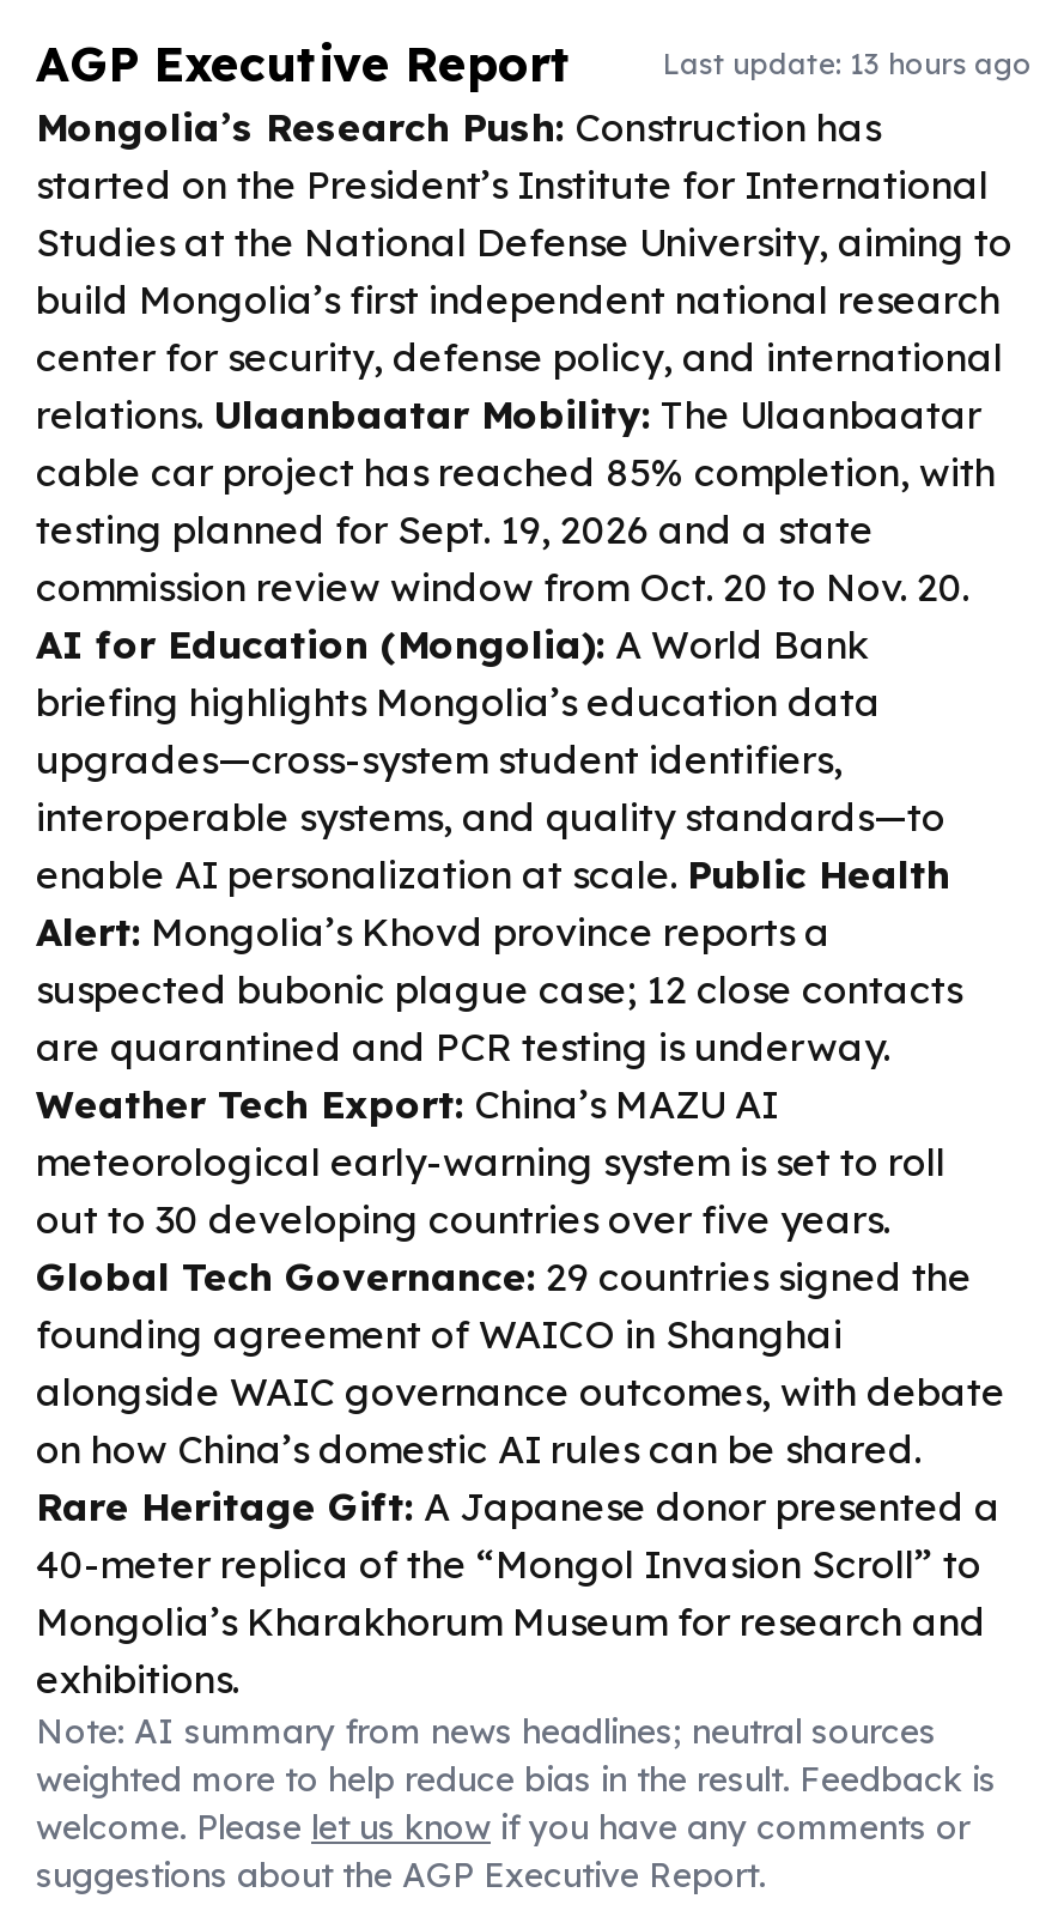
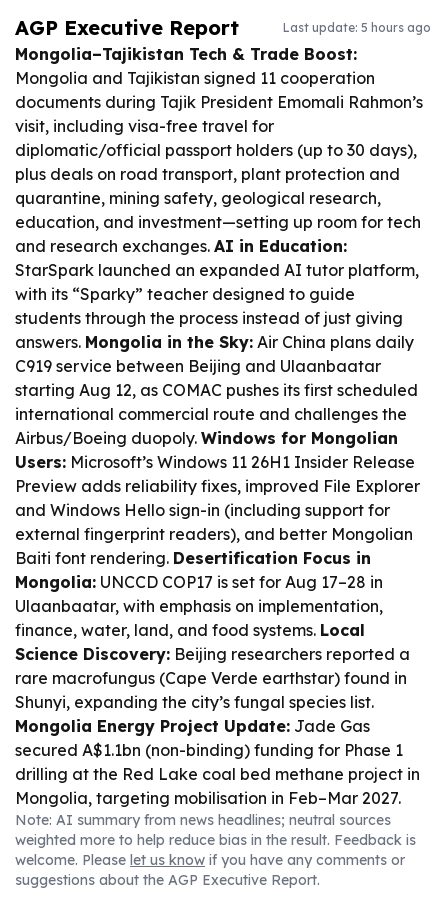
[36,46,1032,1703] Last update: 13 hours ago | Mongolia’s Research Push: Construction has | started on the President’s Institute for International | Studies at the National Defense University, aiming to | build Mongolia’s first independent national research | center for security, defense policy, and international | relations. Ulaanbaatar Mobility: The Ulaanbaatar | cable car project has reached 85% completion, with | testing planned for Sept. 19, 2026 and a state | commission review window from Oct. 20 to Nov. 20. | AI for Education (Mongolia): A World Bank | briefing highlights Mongolia’s education data | upgrades—cross-system student identifiers, | interoperable systems, and quality standards—to | enable AI personalization at scale. Public Health | Alert: Mongolia’s Khovd province reports a | suspected bubonic plague case; 12 close contacts | are quarantined and PCR testing is underway. | Weather Tech Export: China’s MAZU AI | meteorological early-warning system is set to roll | out to 30 developing countries over five years. | Global Tech Governance: 29 countries signed the | founding agreement of WAICO in Shanghai | alongside WAIC governance outcomes, with debate | on how China’s domestic AI rules can be shared. | Rare Heritage Gift: A Japanese donor presented a | 40-meter replica of the “Mongol Invasion Scroll” to | Mongolia’s Kharakhorum Museum for research and | exhibitions. -> [15,20,431,808] Last update: 5 hours ago | Mongolia–Tajikistan Tech & Trade Boost: | Mongolia and Tajikistan signed 11 cooperation | documents during Tajik President Emomali Rahmon’s | visit, including visa-free travel for | diplomatic/official passport holders (up to 30 days), | plus deals on road transport, plant protection and | quarantine, mining safety, geological research, | education, and investment—setting up room for tech | and research exchanges. AI in Education: | StarSpark launched an expanded AI tutor platform, | with its “Sparky” teacher designed to guide | students through the process instead of just giving | answers. Mongolia in the Sky: Air China plans daily | C919 service between Beijing and Ulaanbaatar | starting Aug 12, as COMAC pushes its first scheduled | international commercial route and challenges the | Airbus/Boeing duopoly. Windows for Mongolian | Users: Microsoft’s Windows 11 26H1 Insider Release | Preview adds reliability fixes, improved File Explorer | and Windows Hello sign-in (including support for | external fingerprint readers), and better Mongolian | Baiti font rendering. Desertification Focus in | Mongolia: UNCCD COP17 is set for Aug 17–28 in | Ulaanbaatar, with emphasis on implementation, | finance, water, land, and food systems. Local | Science Discovery: Beijing researchers reported a | rare macrofungus (Cape Verde earthstar) found in | Shunyi, expanding the city’s fungal species list. | Mongolia Energy Project Update: Jade Gas | secured A$1.1bn (non-binding) funding for Phase 1 | drilling at the Red Lake coal bed methane project in | Mongolia, targeting mobilisation in Feb–Mar 2027.

